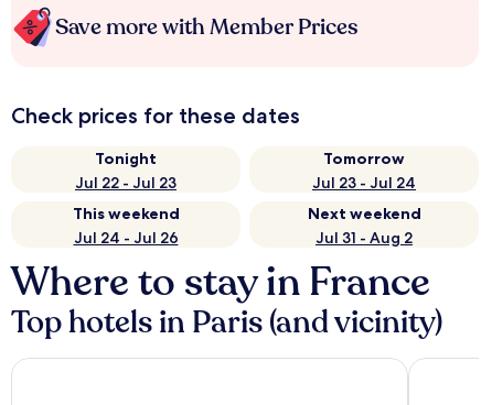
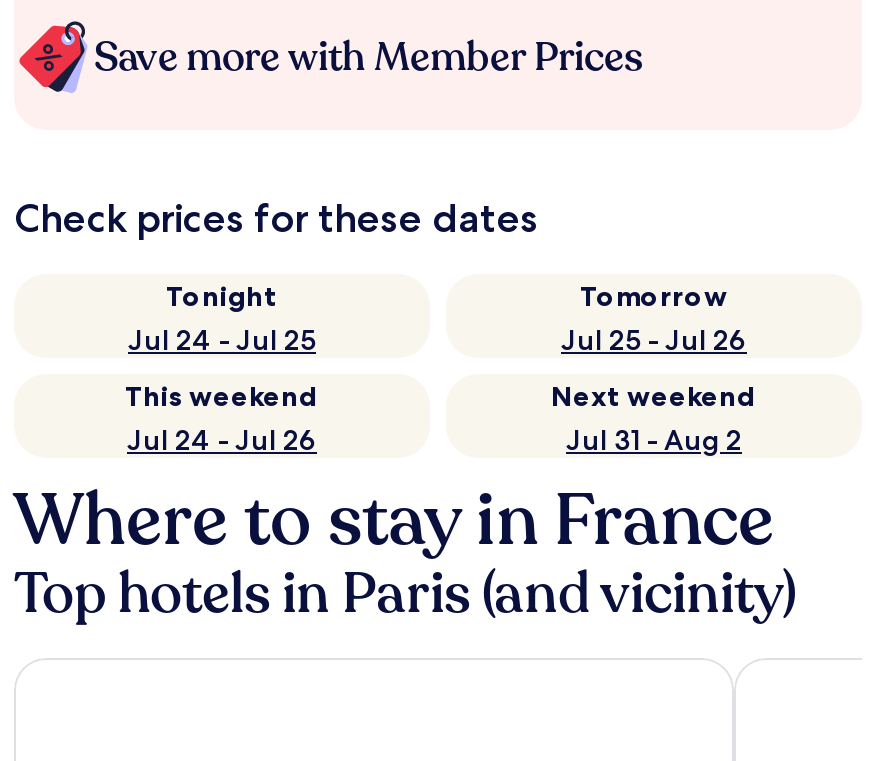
[75,173,177,193] Jul 22 - Jul 23 -> [128,322,316,358] Jul 24 - Jul 25
[312,173,416,193] Jul 23 - Jul 24 -> [561,322,747,358] Jul 25 - Jul 26

